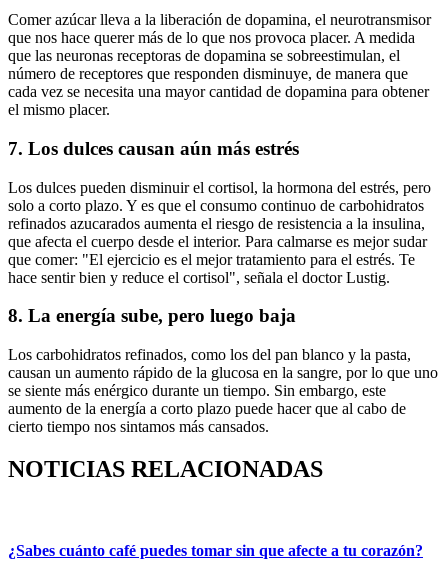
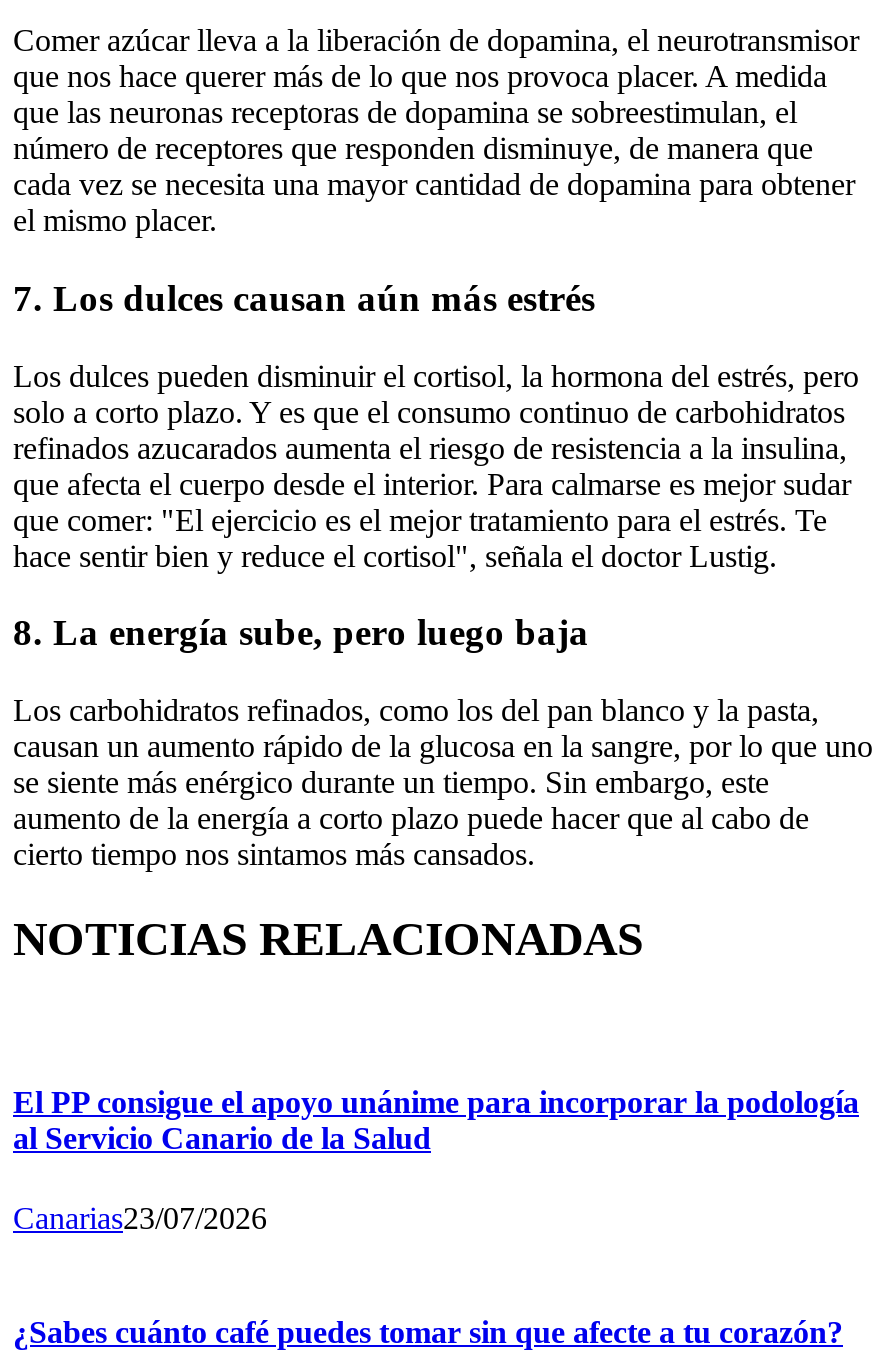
none -> [13,1086,859,1234] El PP consigue el apoyo unánime para incorporar la podología | al Servicio Canario de la Salud | Canarias23/07/2026

